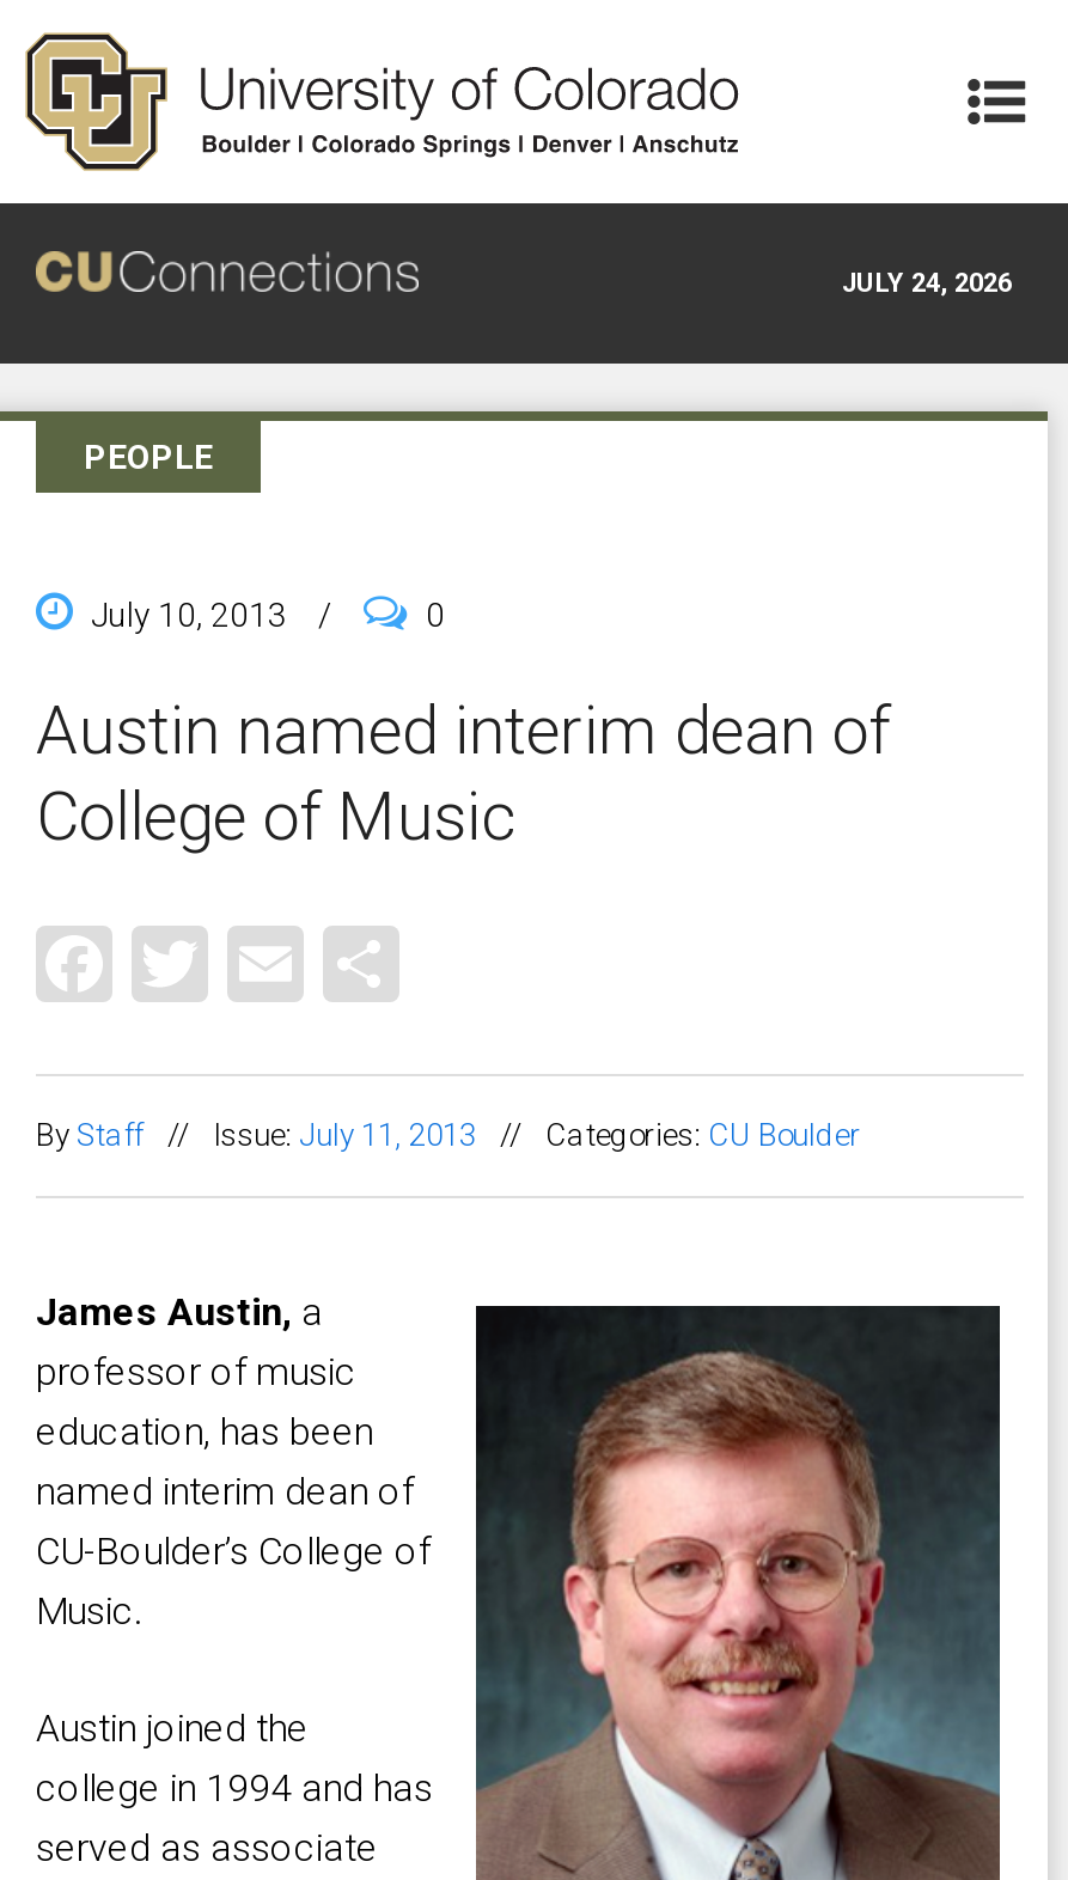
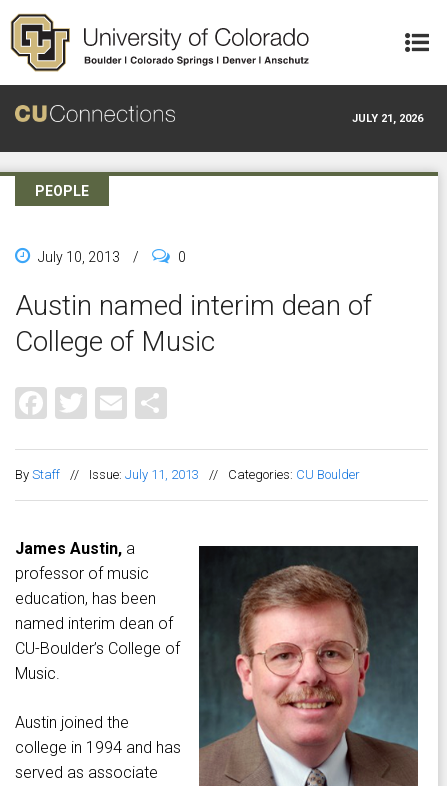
[842,267,1012,298] JULY 24, 2026 -> [352,112,423,125] JULY 21, 2026

